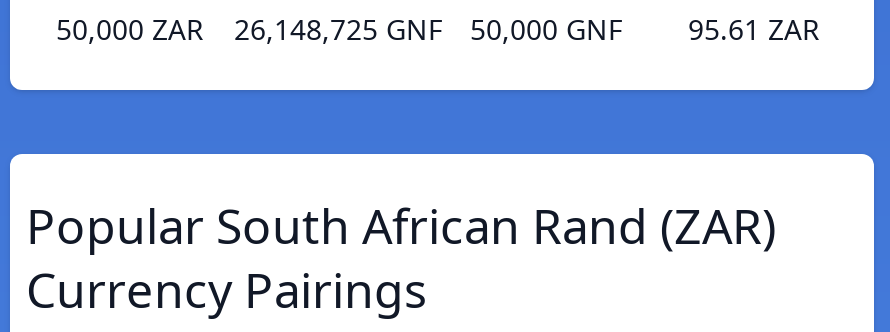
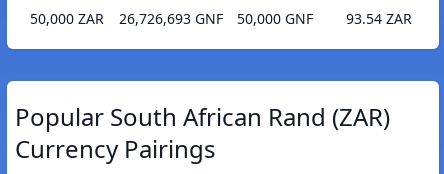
[234,10,442,48] 26,148,725 GNF -> [119,9,223,28] 26,726,693 GNF
[688,10,820,48] 95.61 ZAR -> [346,9,412,28] 93.54 ZAR

